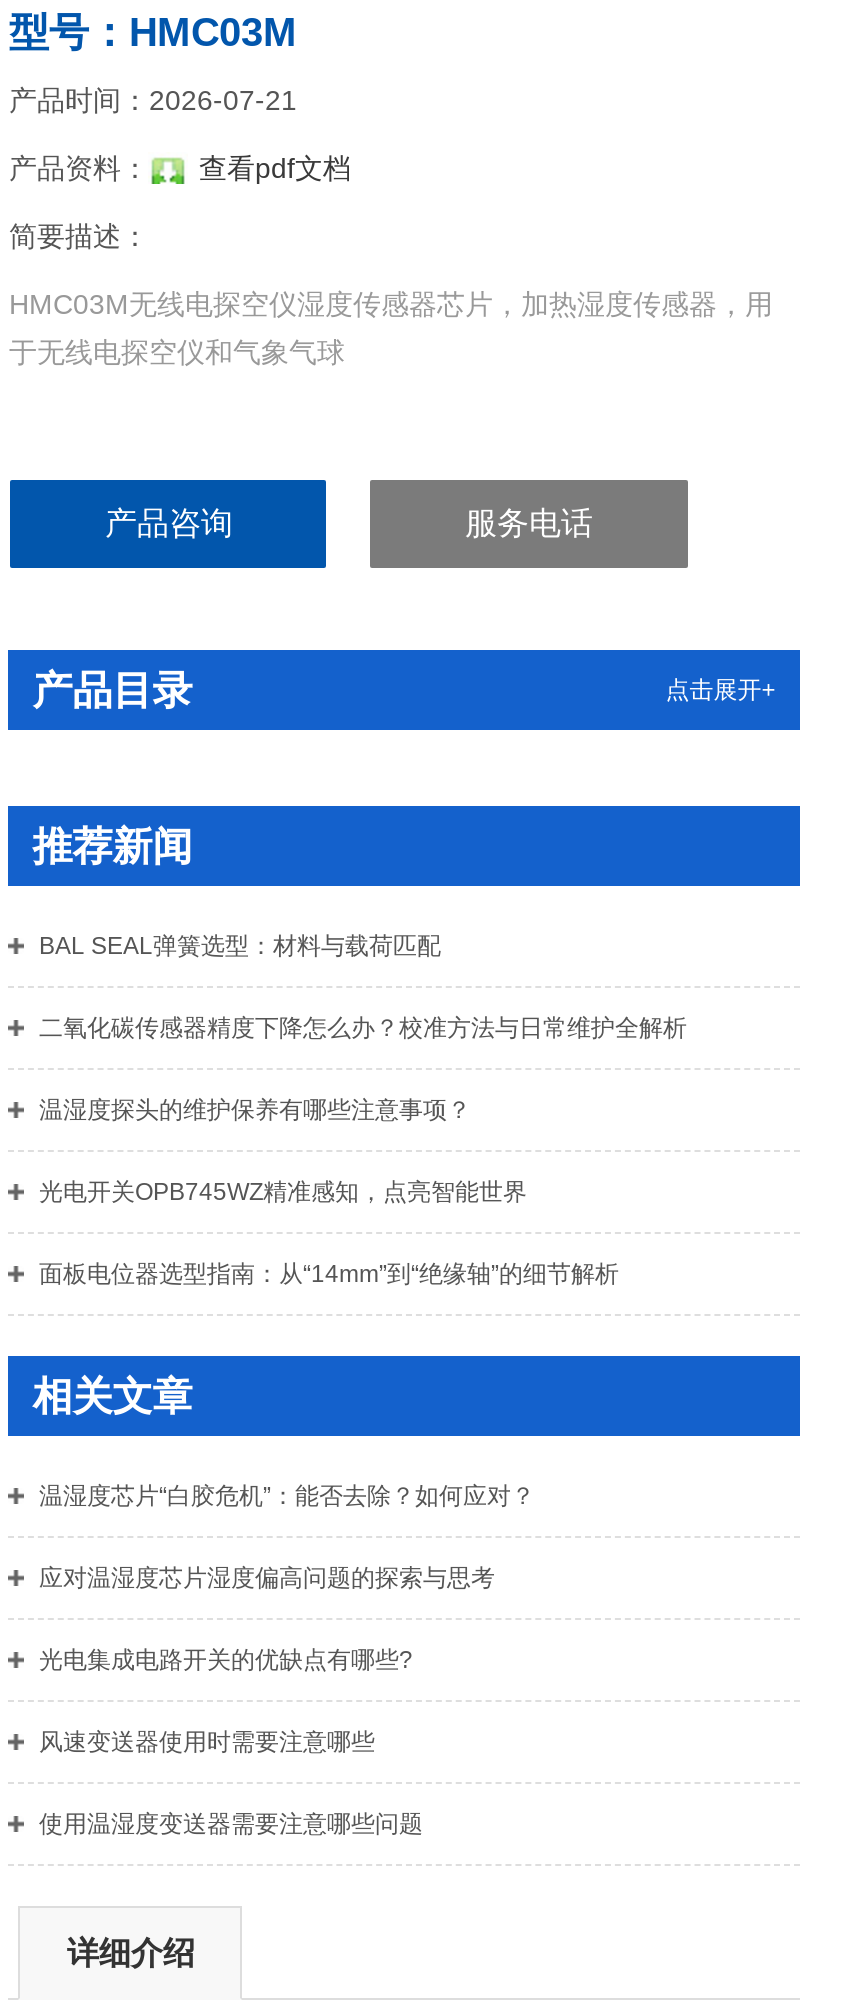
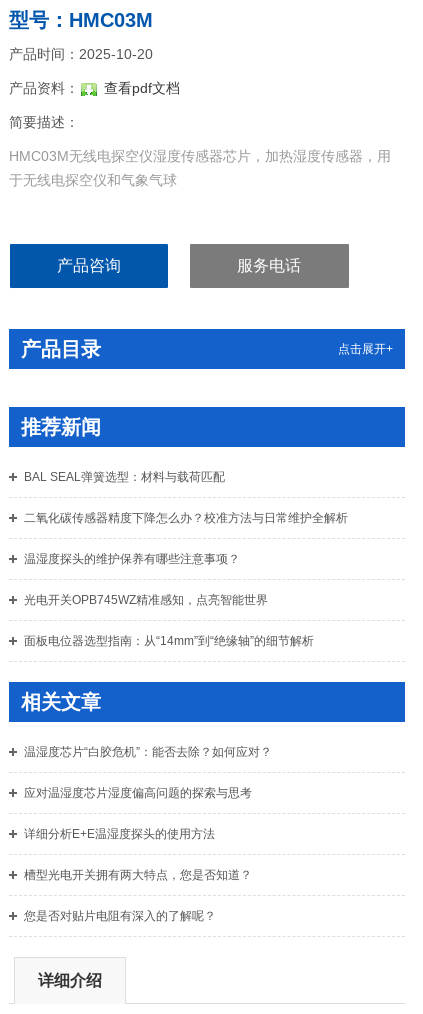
[9,84,297,116] 产品时间：2026-07-21 -> [9,46,153,62] 产品时间：2025-10-20
[39,1646,413,1674] 光电集成电路开关的优缺点有哪些? -> [24,827,215,841] 详细分析E+E温湿度探头的使用方法
[39,1728,375,1756] 风速变送器使用时需要注意哪些 -> [24,868,252,882] 槽型光电开关拥有两大特点，您是否知道？
[39,1810,423,1838] 使用温湿度变送器需要注意哪些问题 -> [24,909,216,923] 您是否对贴片电阻有深入的了解呢？

